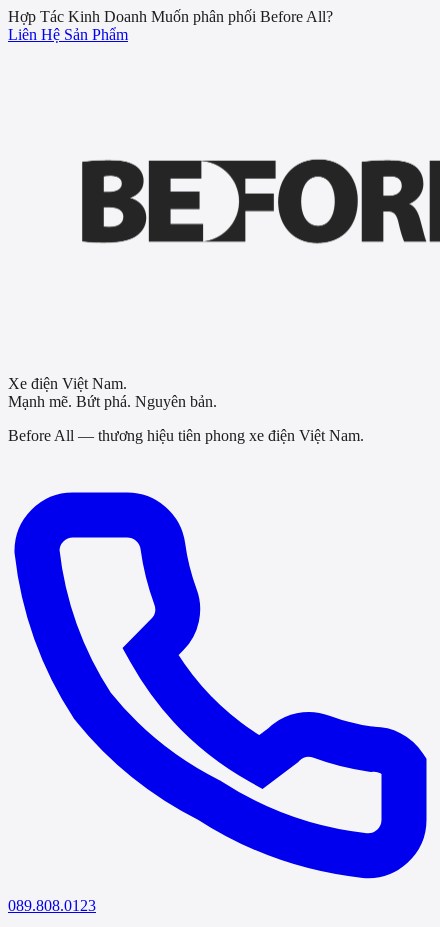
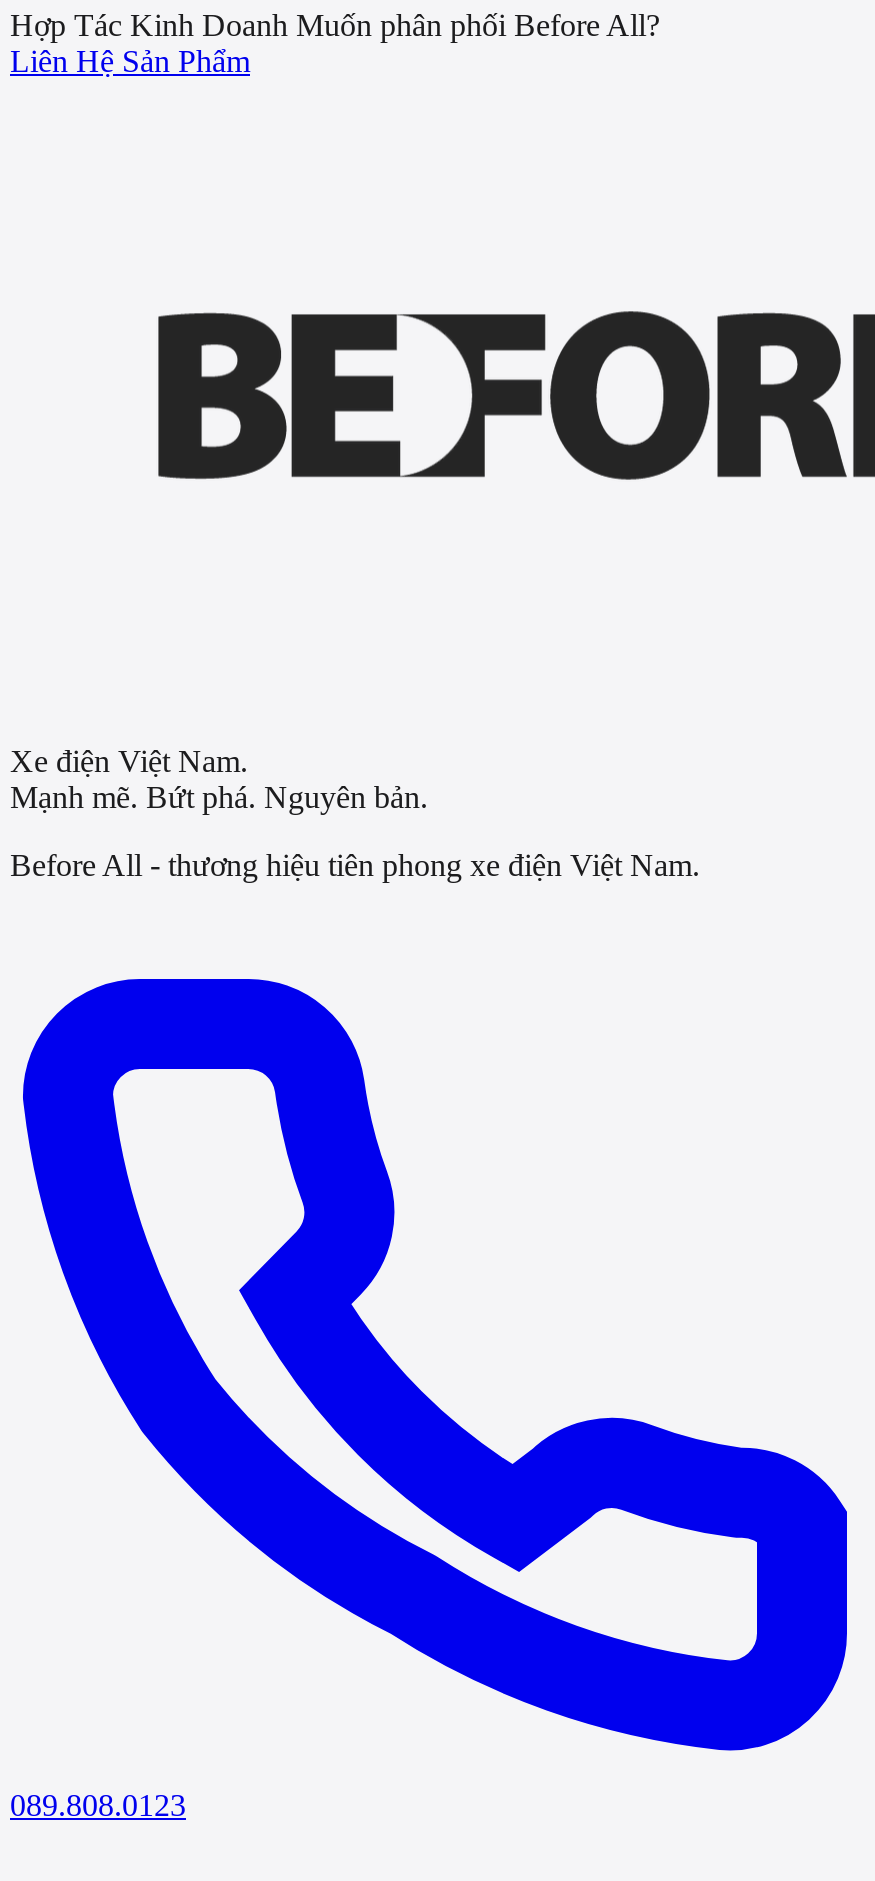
[8,427,364,444] Before All — thương hiệu tiên phong xe điện Việt Nam. -> [10,848,700,882] Before All - thương hiệu tiên phong xe điện Việt Nam.

